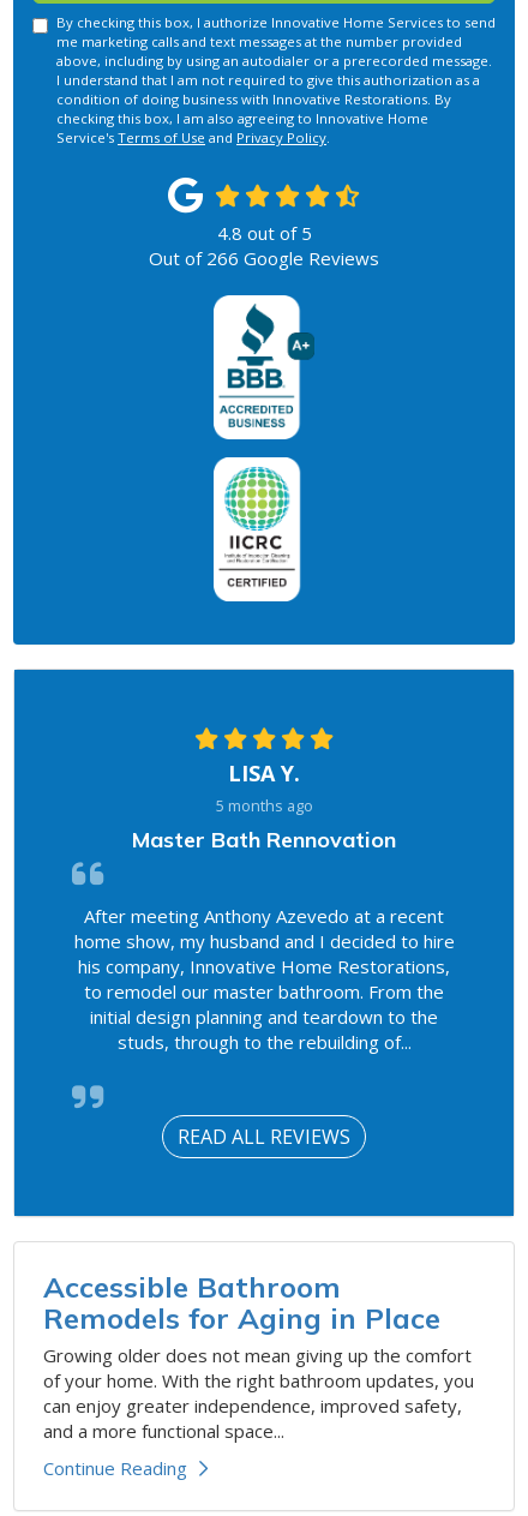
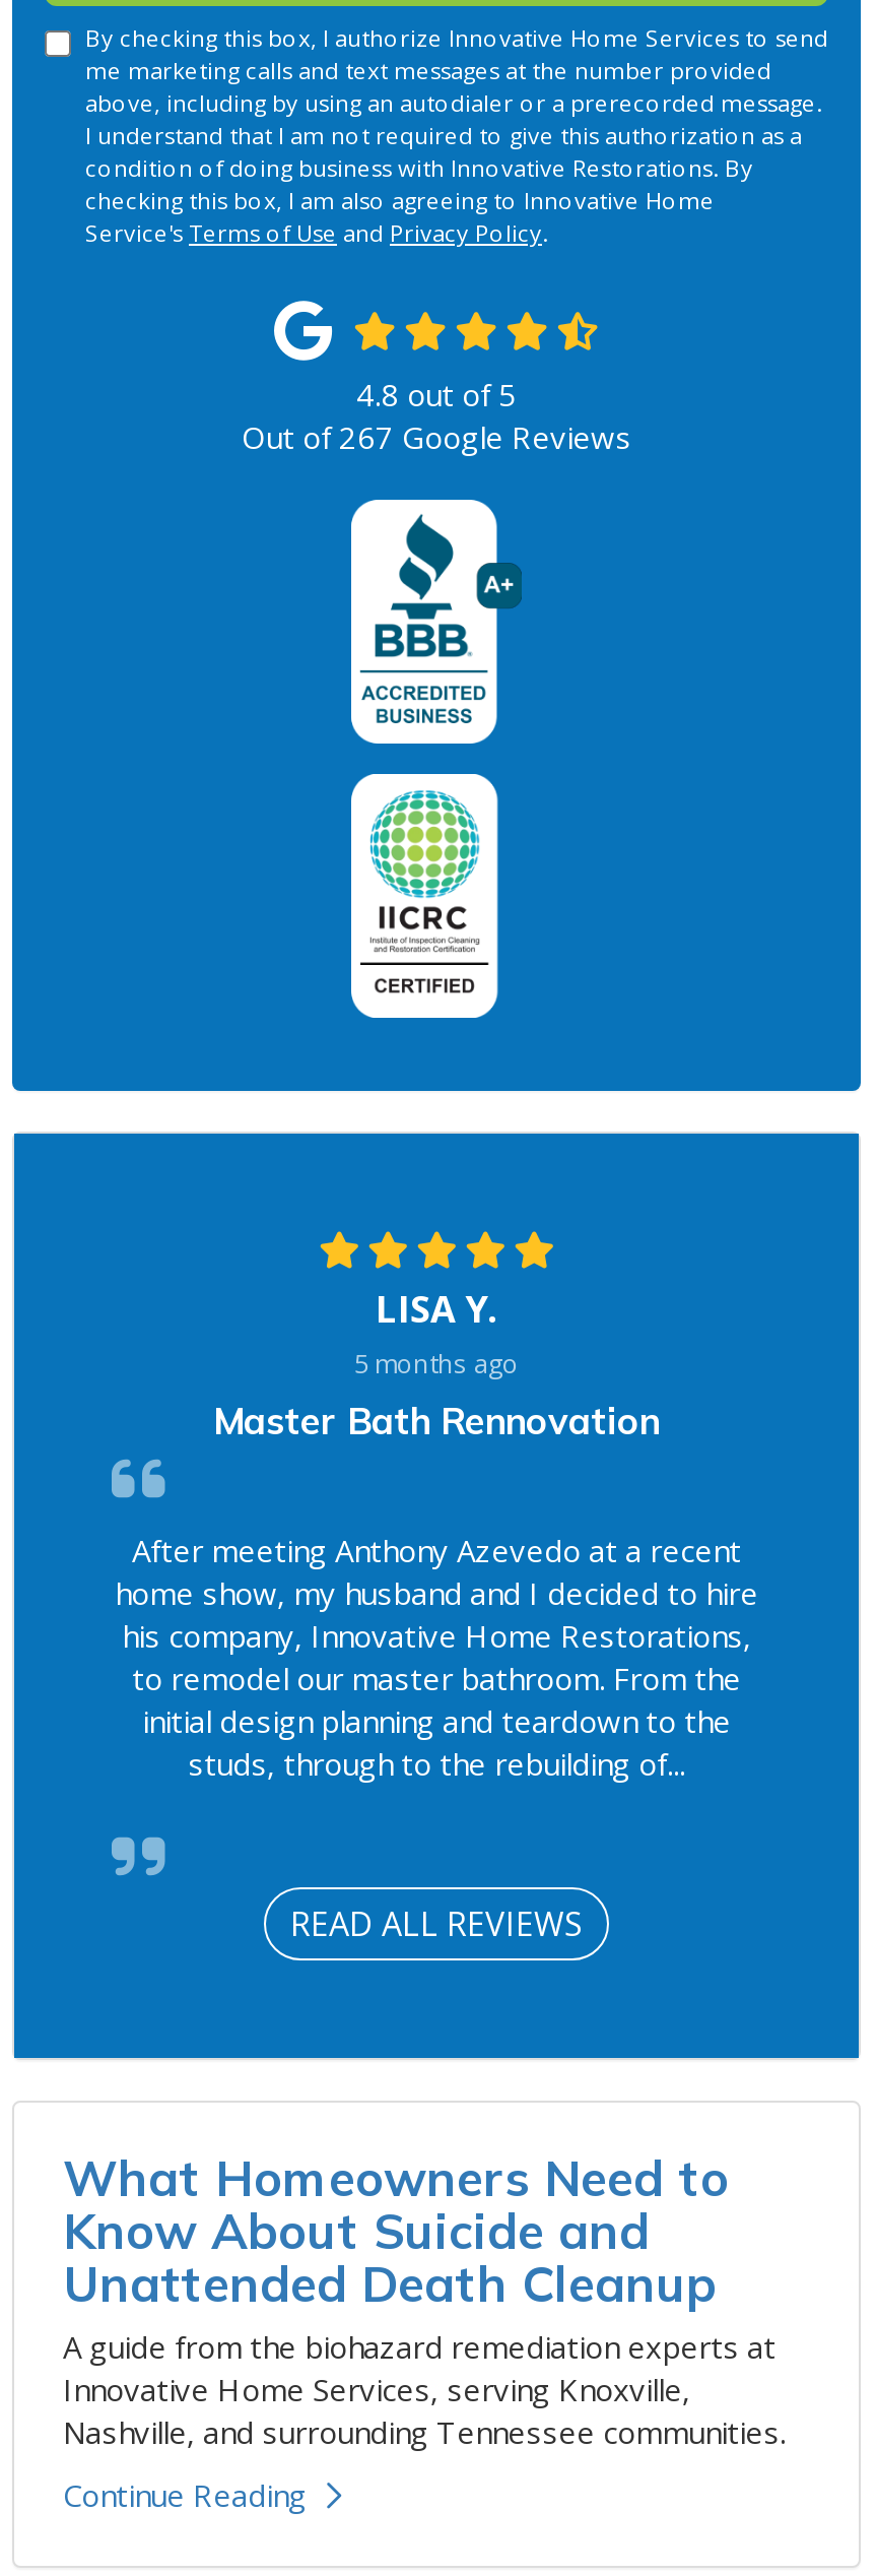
[149,246,379,270] Out of 266 Google Reviews -> [242,416,631,457] Out of 267 Google Reviews
[43,1269,474,1443] Accessible Bathroom | Remodels for Aging in Place | Growing older does not mean giving up the comfort | of your home. With the right bathroom updates, you | can enjoy greater independence, improved safety, | and a more functional space... -> [63,2147,786,2452] What Homeowners Need to | Know About Suicide and | Unattended Death Cleanup | A guide from the biohazard remediation experts at | Innovative Home Services, serving Knoxville, | Nashville, and surrounding Tennessee communities.

